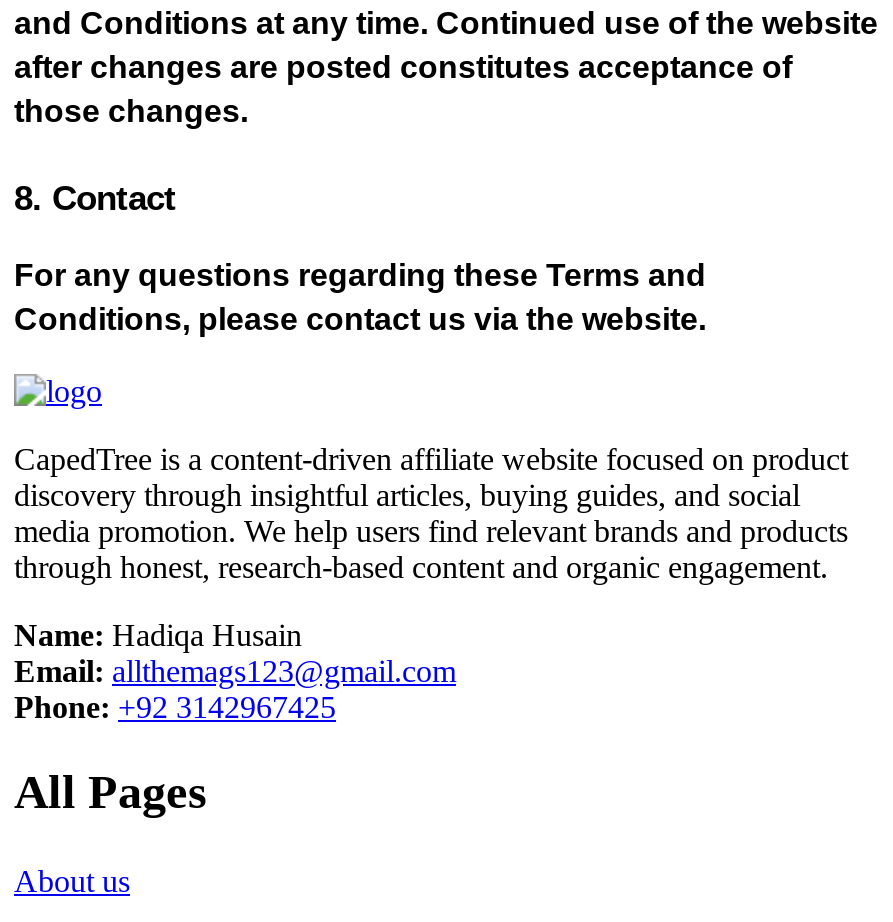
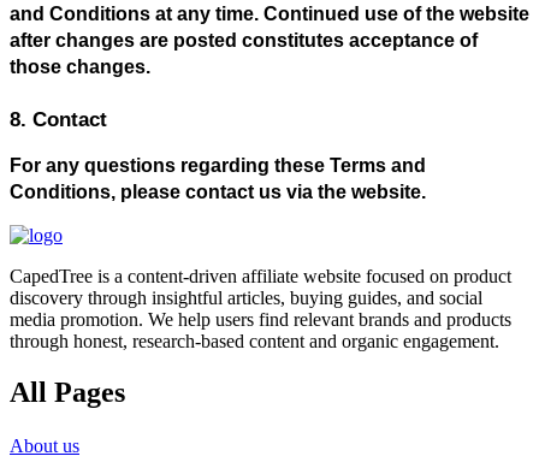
[14,618,456,724] Name: Hadiqa Husain | Email: allthemags123@gmail.com | Phone: +92 3142967425 -> none

